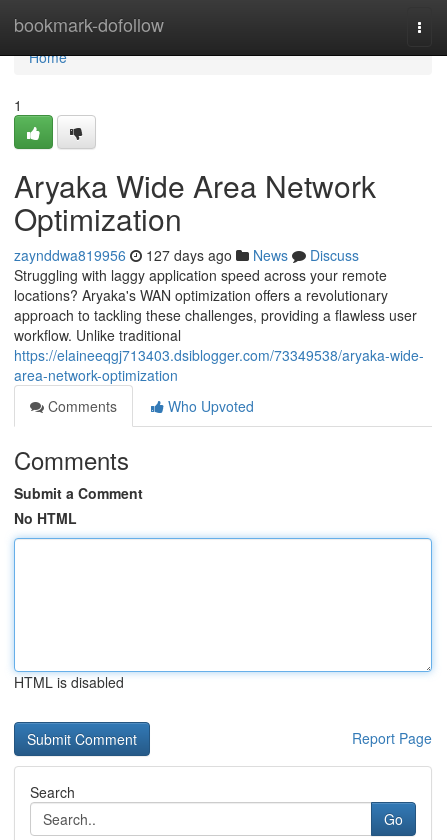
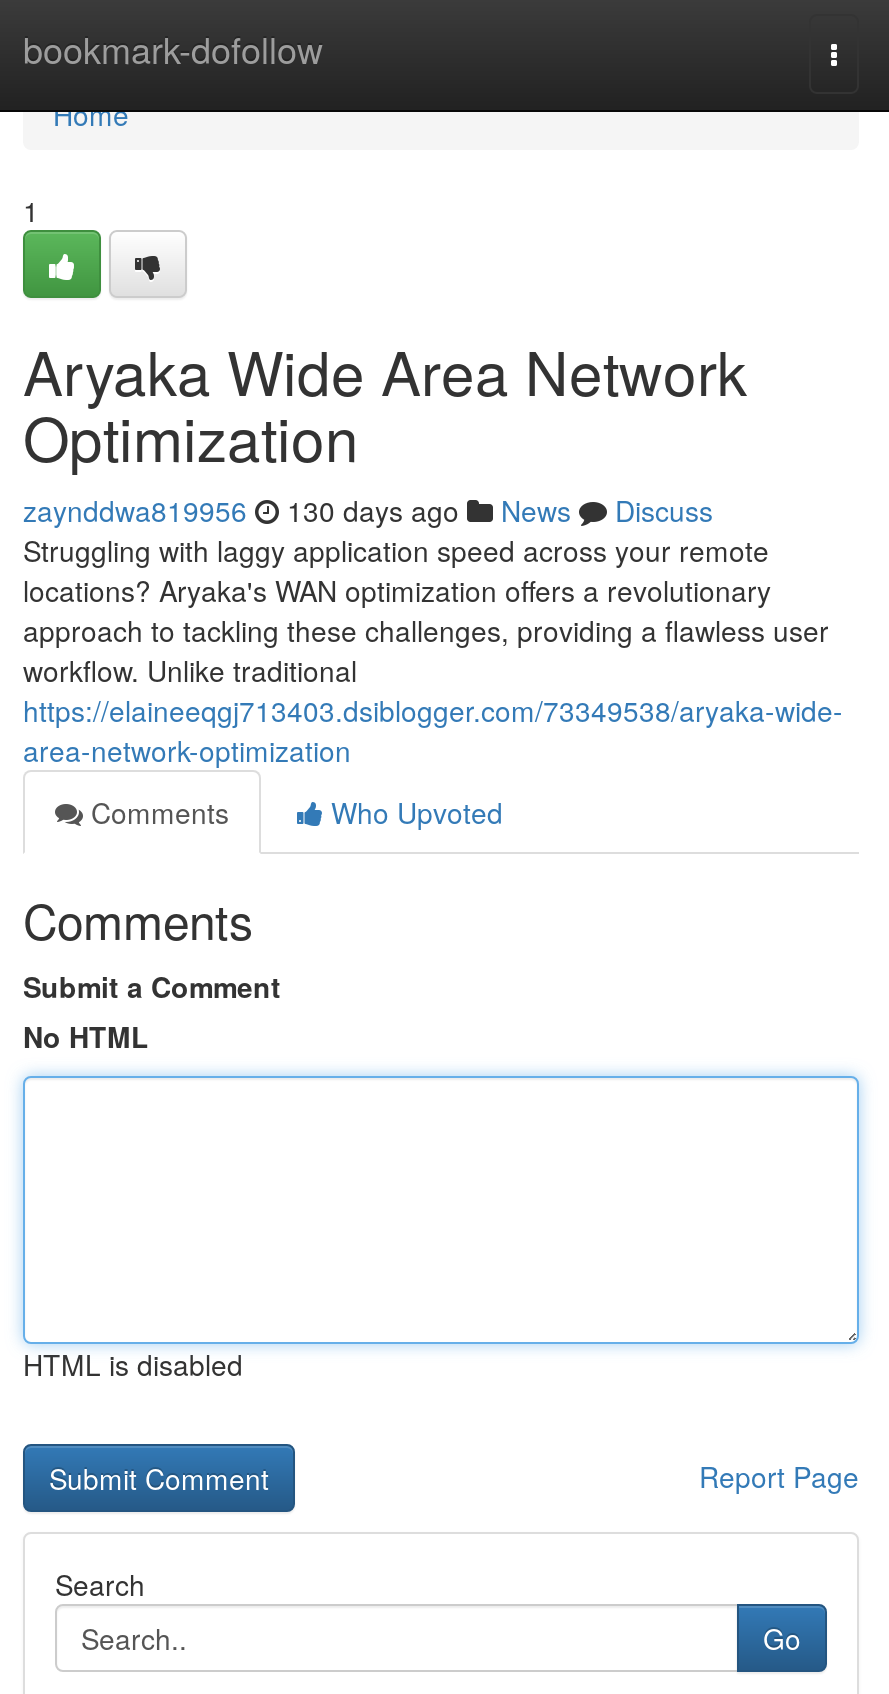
[14,245,359,265] zaynddwa819956 127 days ago News Discuss -> [23,490,713,530] zaynddwa819956 130 days ago News Discuss

